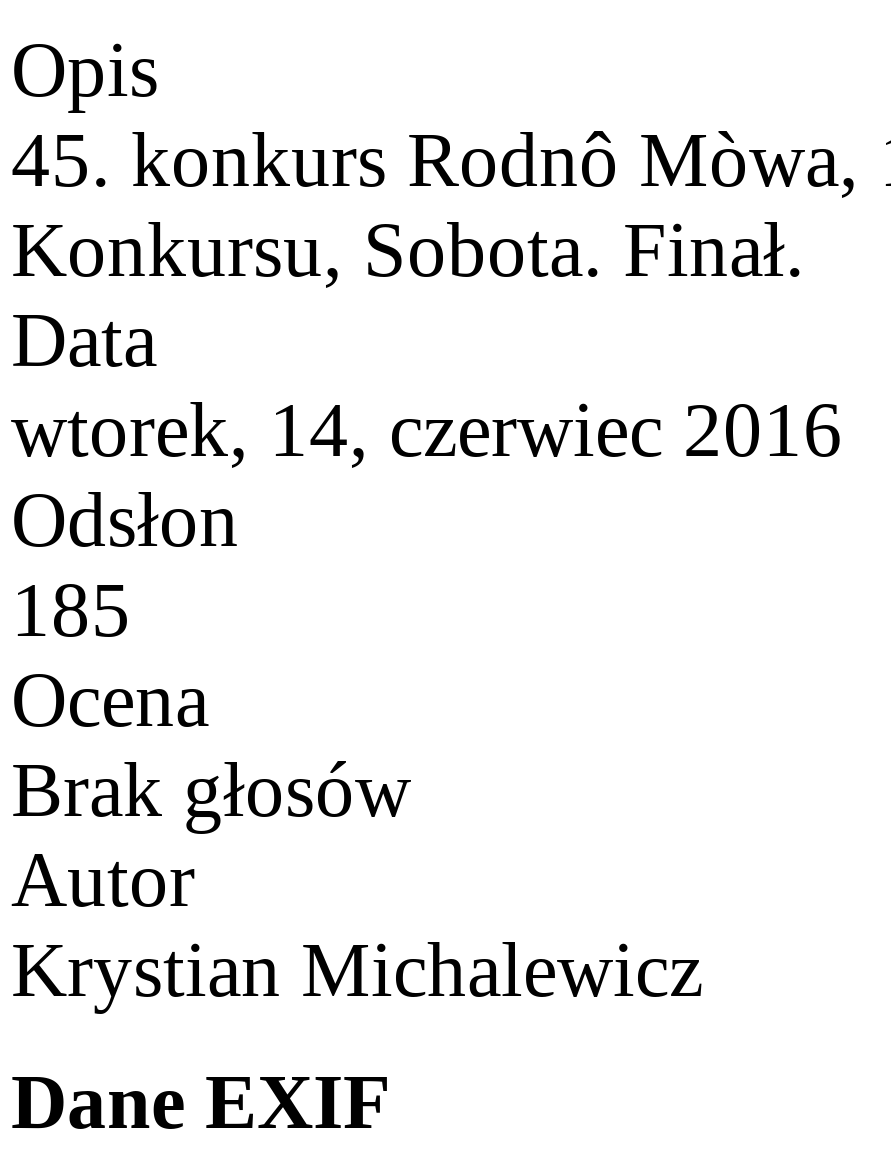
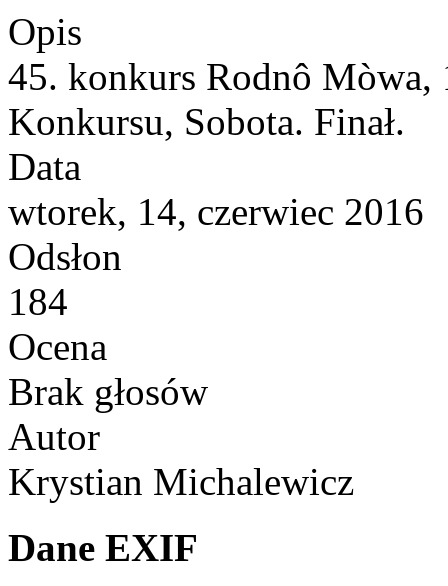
[11,566,131,652] 185 -> [8,280,68,323] 184

